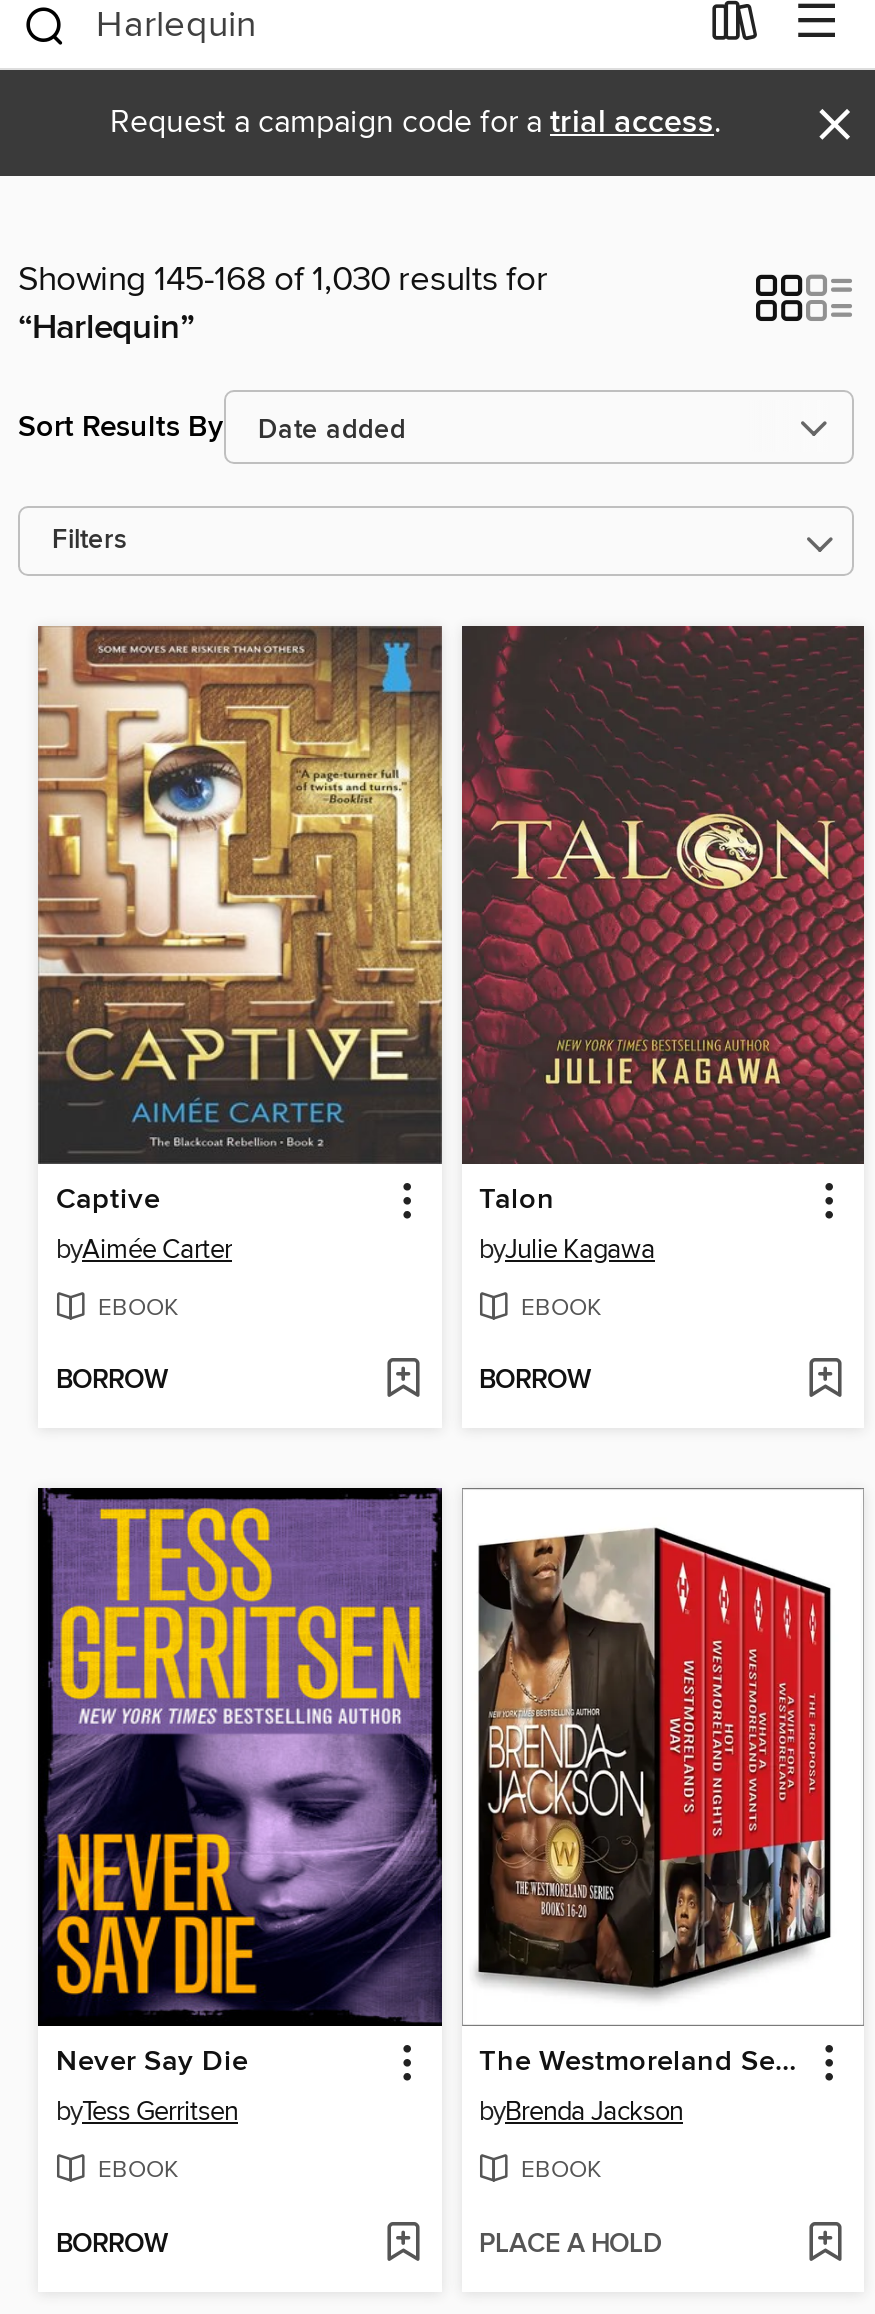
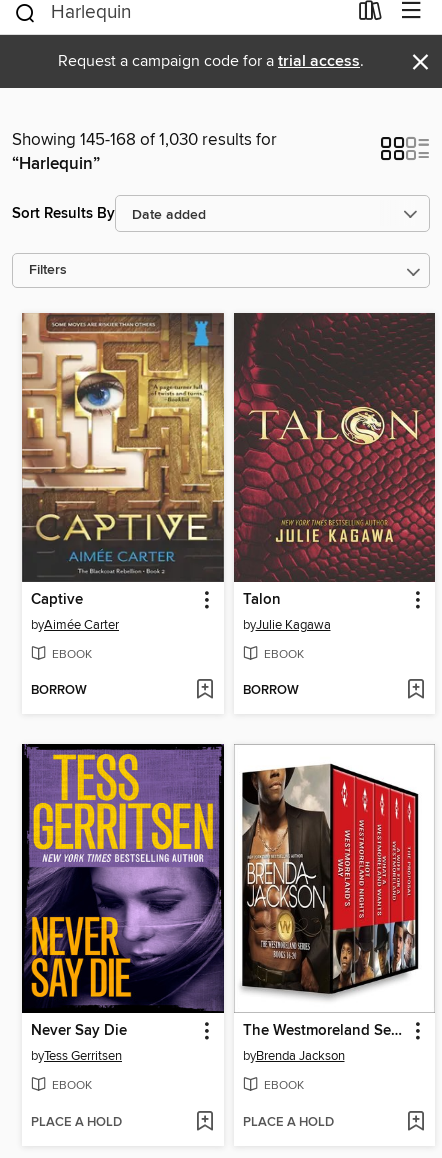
[56,2227,168,2261] BORROW -> [31,1113,122,1130] PLACE A HOLD

